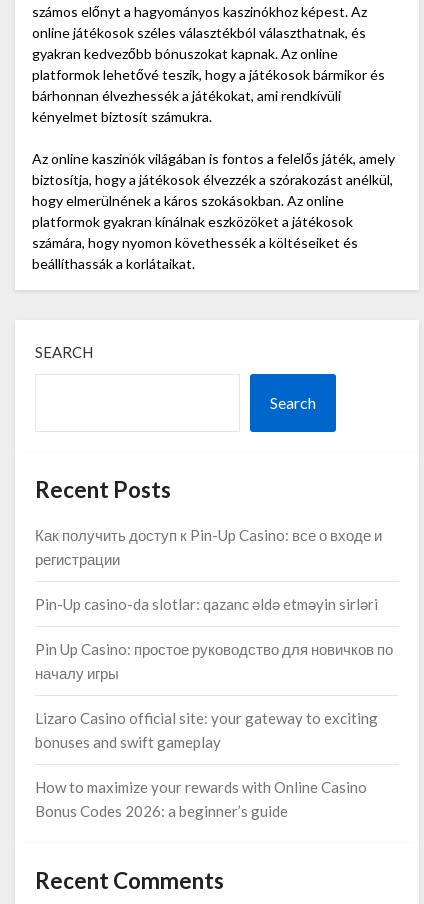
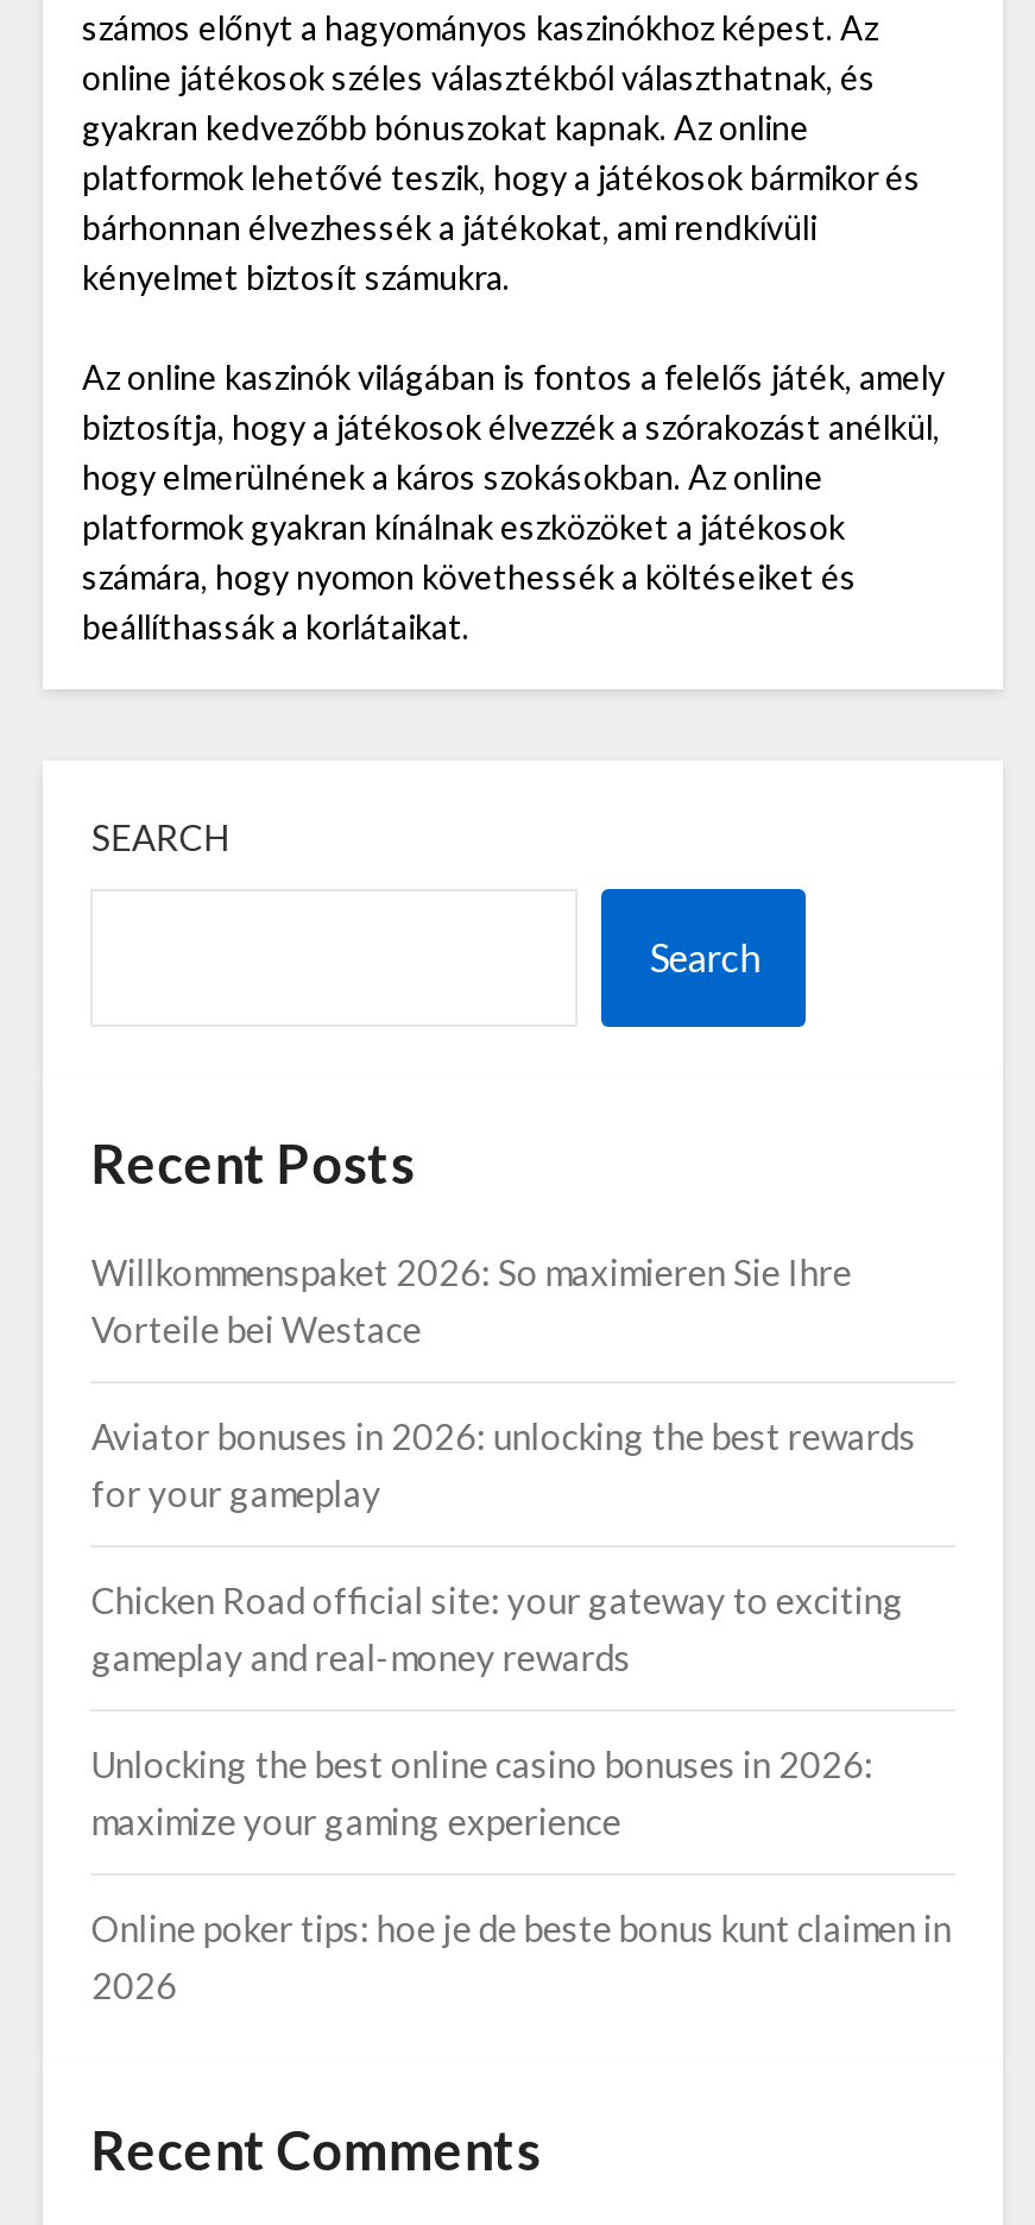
[35,526,382,568] Как получить доступ к Pin-Up Casino: все о входе и | регистрации -> [91,1250,852,1350] Willkommenspaket 2026: So maximieren Sie Ihre | Vorteile bei Westace
[35,595,378,613] Pin-Up casino-da slotlar: qazanc əldə etməyin sirləri -> [91,1414,916,1514] Aviator bonuses in 2026: unlocking the best rewards | for your gameplay
[35,640,393,682] Pin Up Casino: простое руководство для новичков по | началу игры -> [91,1578,904,1678] Chicken Road official site: your gateway to exciting | gameplay and real-money rewards
[35,709,378,751] Lizaro Casino official site: your gateway to exciting | bonuses and swift gameplay -> [91,1742,873,1842] Unlocking the best online casino bonuses in 2026: | maximize your gaming experience
[35,778,367,820] How to maximize your rewards with Online Casino | Bonus Codes 2026: a beginner’s guide -> [91,1906,952,2006] Online poker tips: hoe je de beste bonus kunt claimen in | 2026

